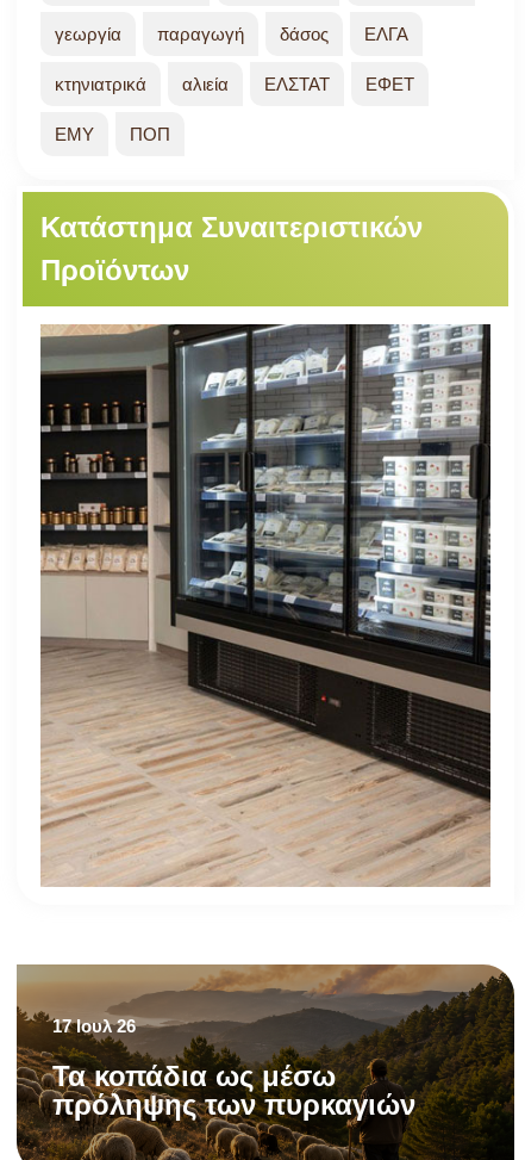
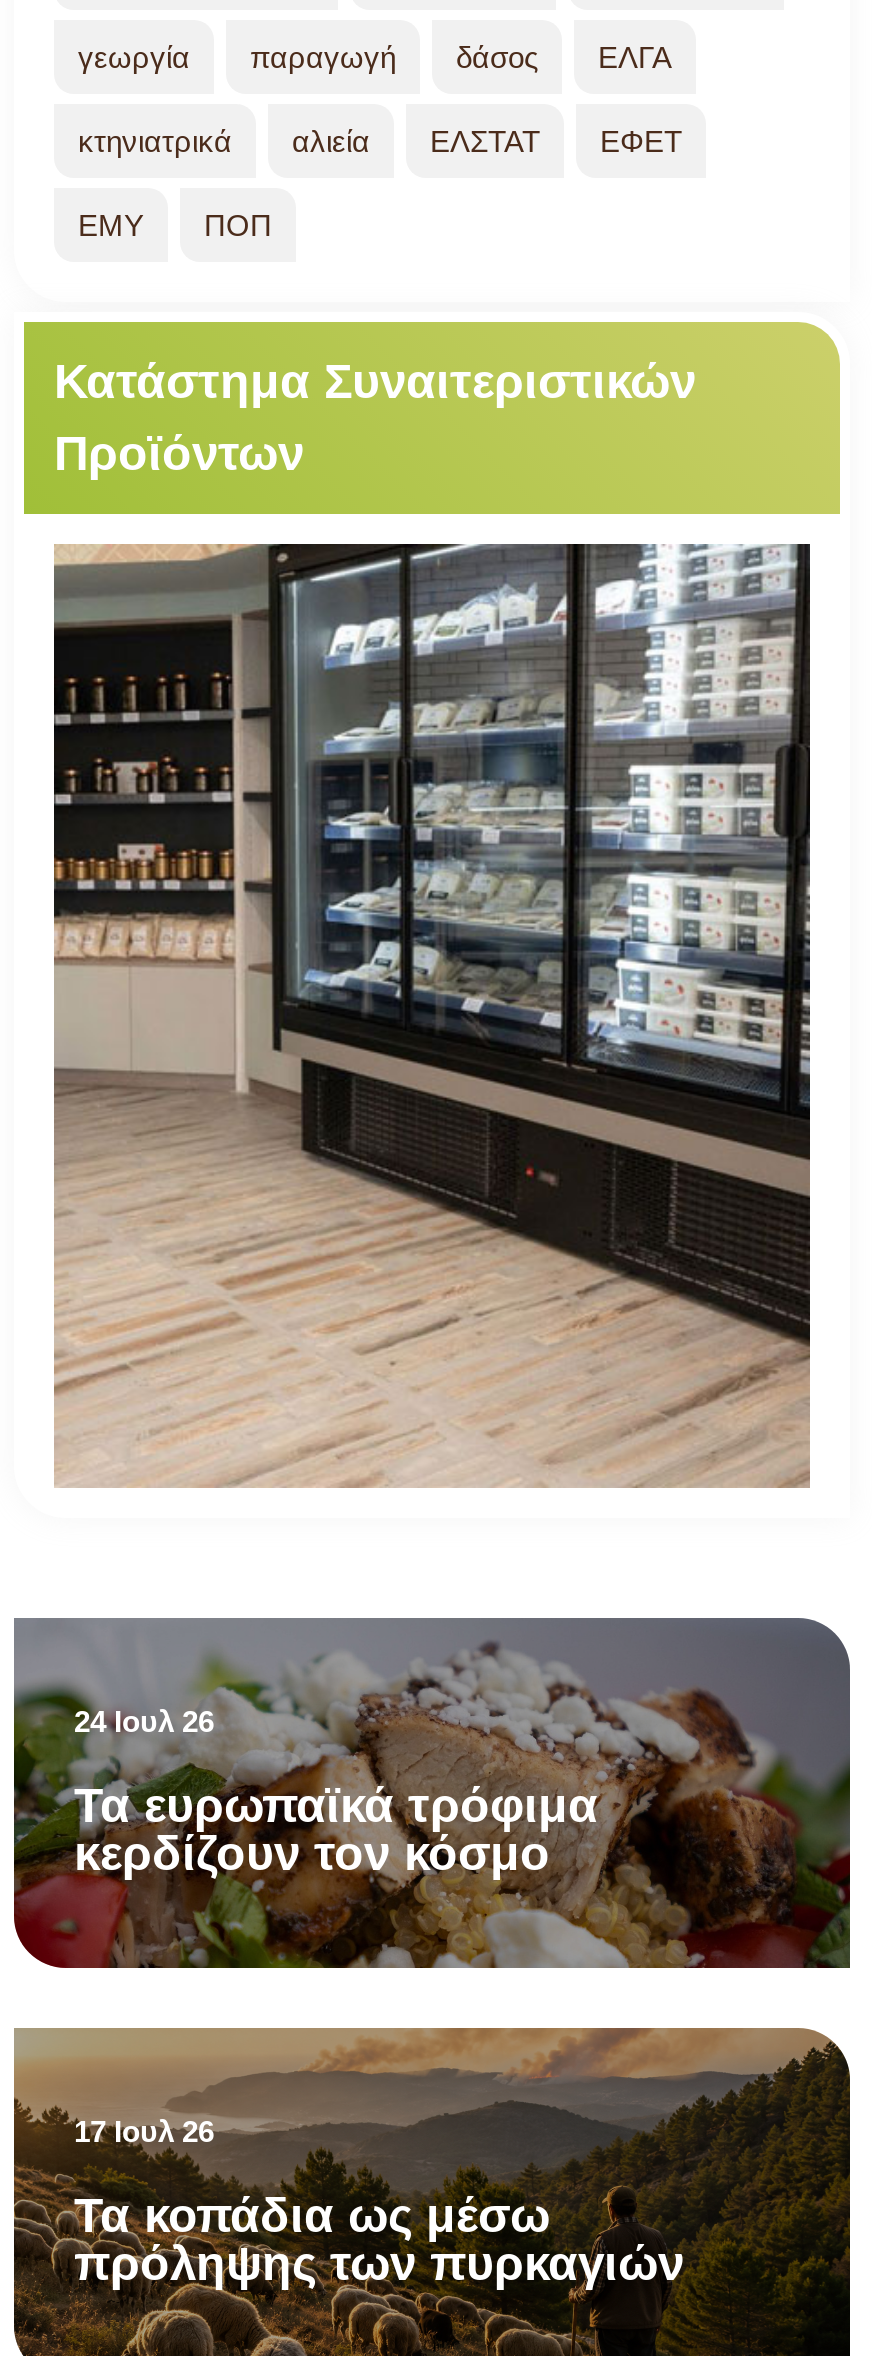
none -> [14,1618,852,1970] [image] | 24 Ιουλ 26 | Τα ευρωπαϊκά τρόφιμα | κερδίζουν τον κόσμο

